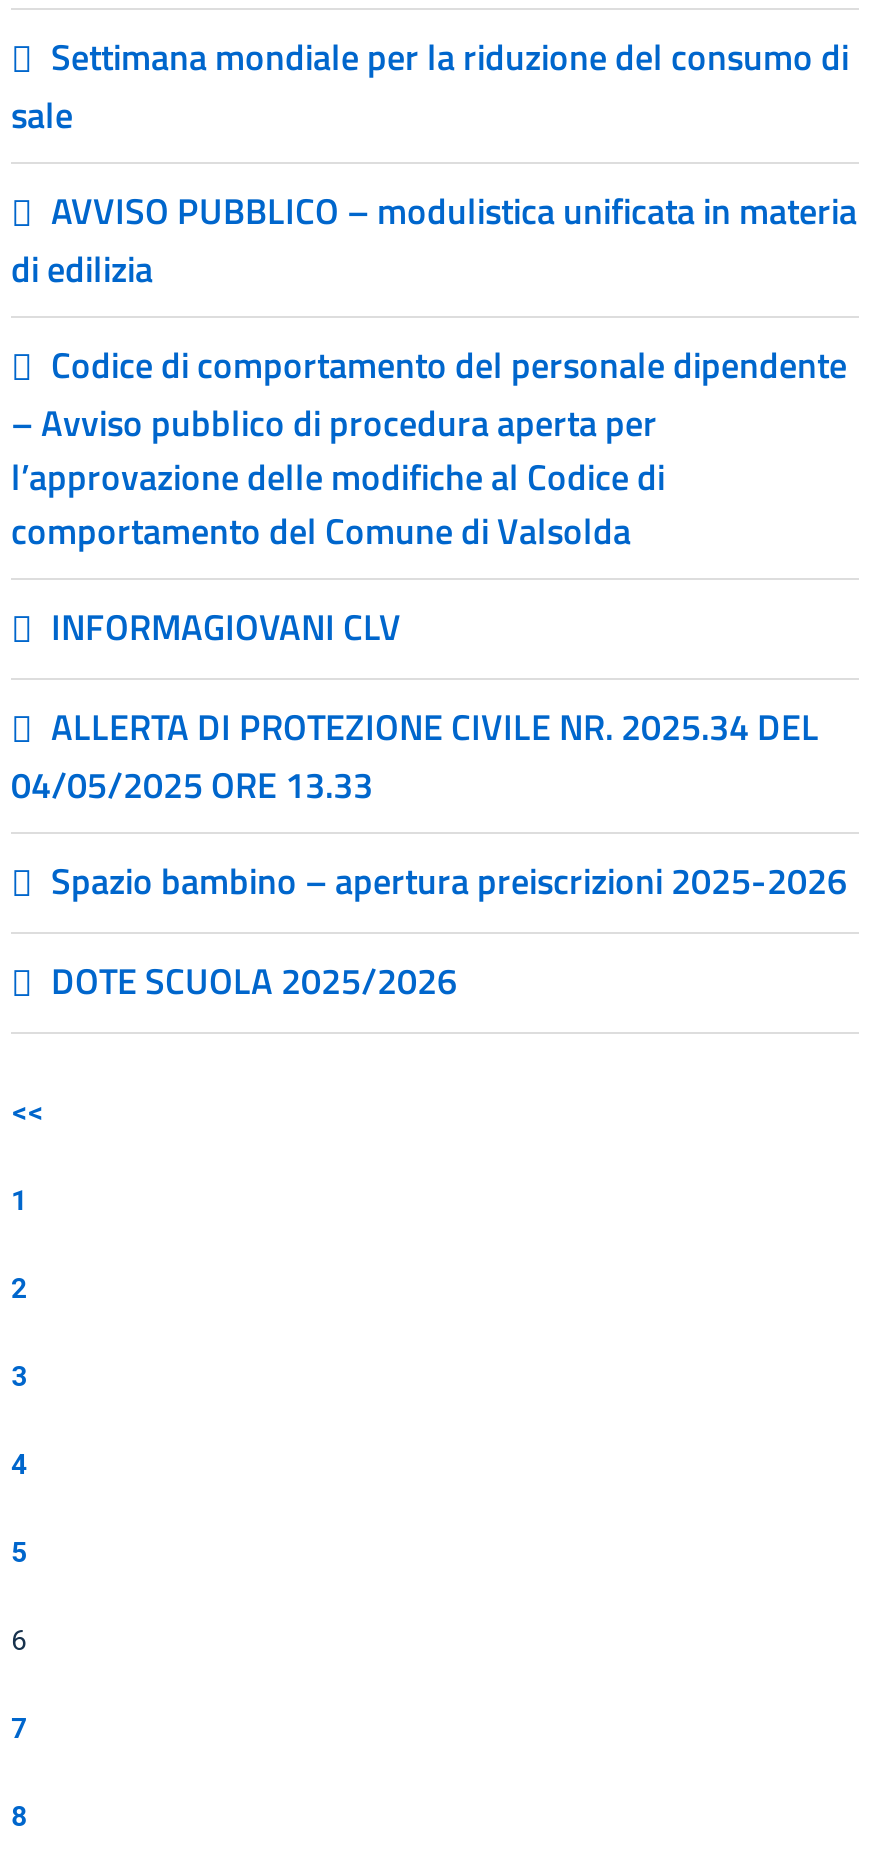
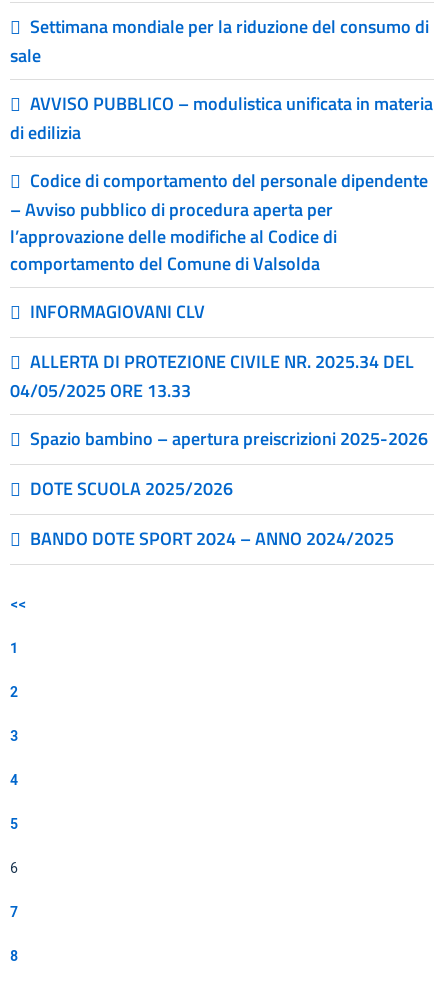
none -> [30,525,394,552] BANDO DOTE SPORT 2024 – ANNO 2024/2025

